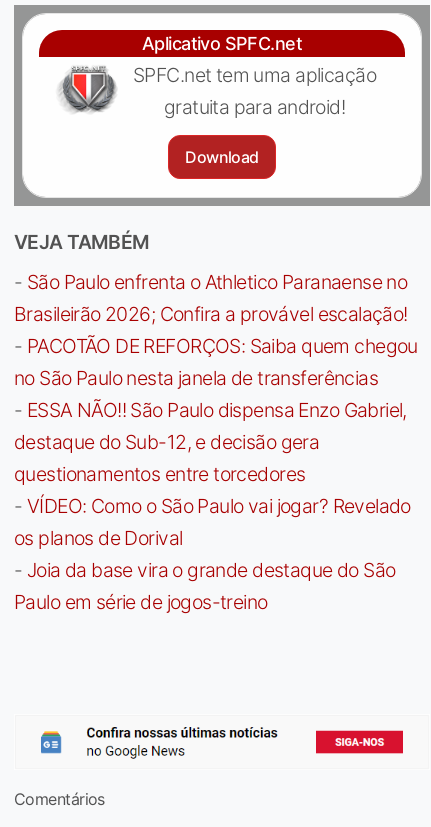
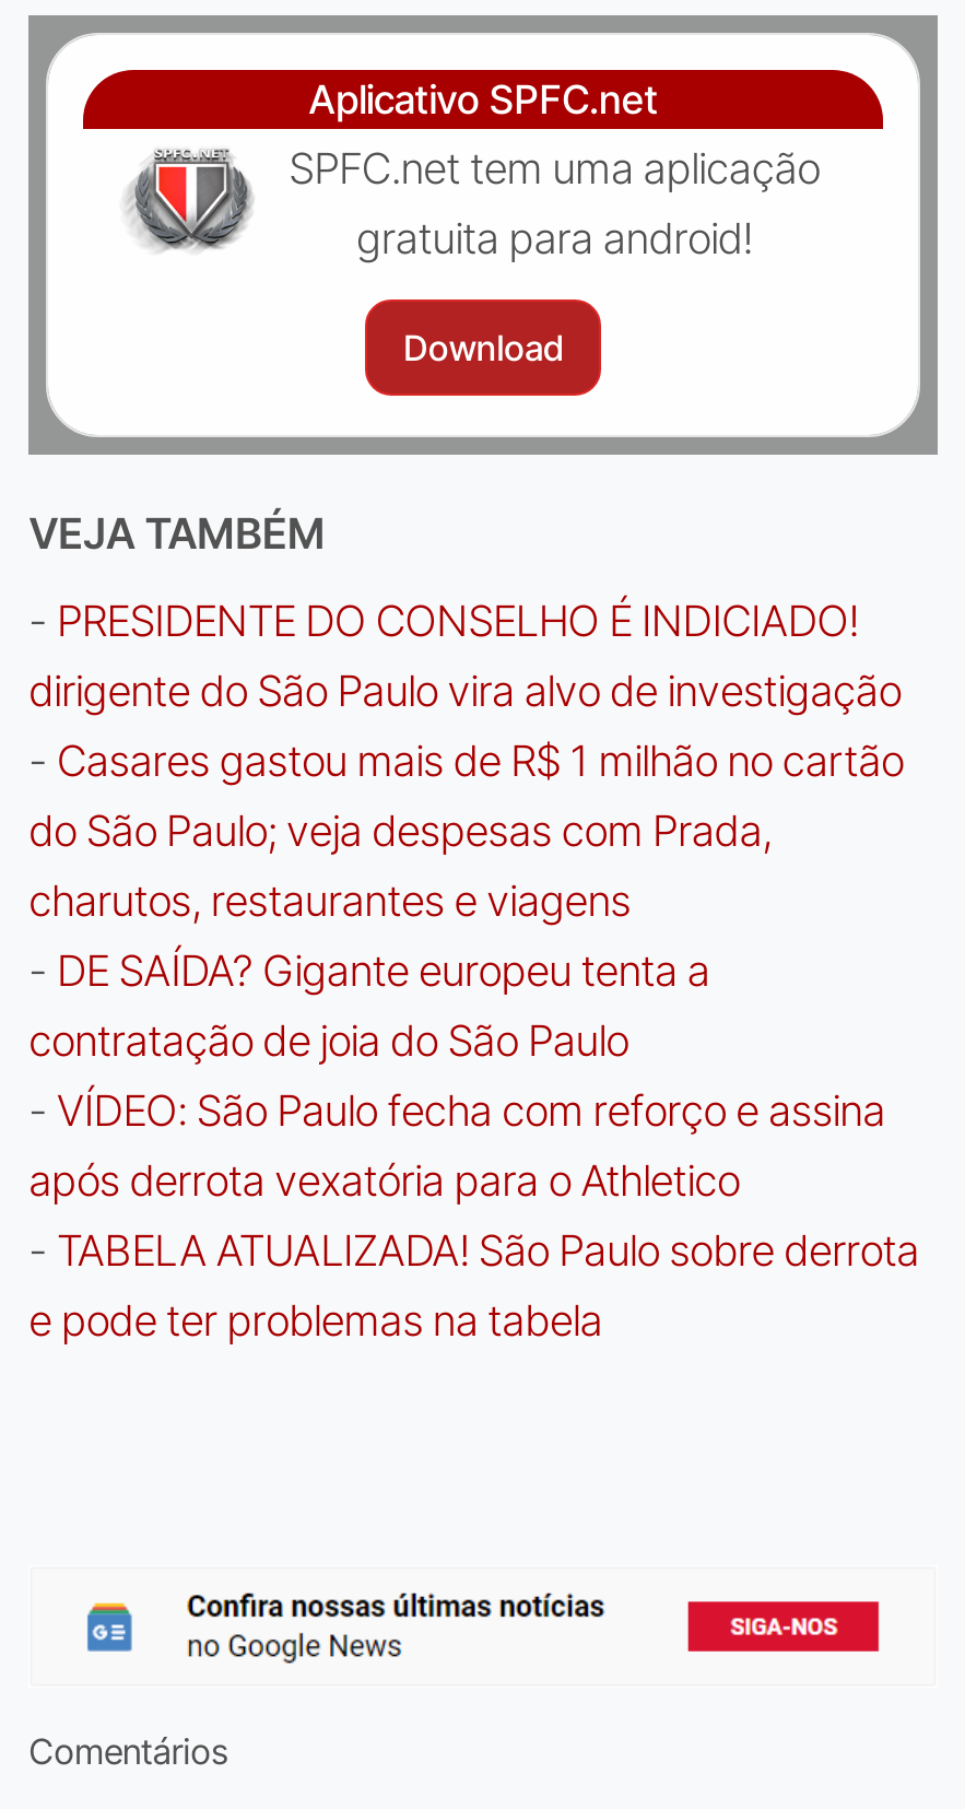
[14,270,418,614] - São Paulo enfrenta o Athletico Paranaense no | Brasileirão 2026; Confira a provável escalação! | - PACOTÃO DE REFORÇOS: Saiba quem chegou | no São Paulo nesta janela de transferências | - ESSA NÃO!! São Paulo dispensa Enzo Gabriel, | destaque do Sub-12, e decisão gera | questionamentos entre torcedores | - VÍDEO: Como o São Paulo vai jogar? Revelado | os planos de Dorival | - Joia da base vira o grande destaque do São | Paulo em série de jogos-treino -> [28,596,919,1348] - PRESIDENTE DO CONSELHO É INDICIADO! | dirigente do São Paulo vira alvo de investigação | - Casares gastou mais de R$ 1 milhão no cartão | do São Paulo; veja despesas com Prada, | charutos, restaurantes e viagens | - DE SAÍDA? Gigante europeu tenta a | contratação de joia do São Paulo | - VÍDEO: São Paulo fecha com reforço e assina | após derrota vexatória para o Athletico | - TABELA ATUALIZADA! São Paulo sobre derrota | e pode ter problemas na tabela

